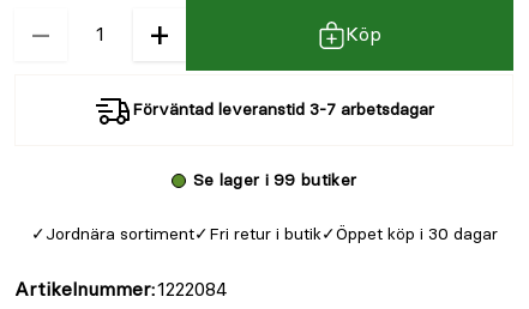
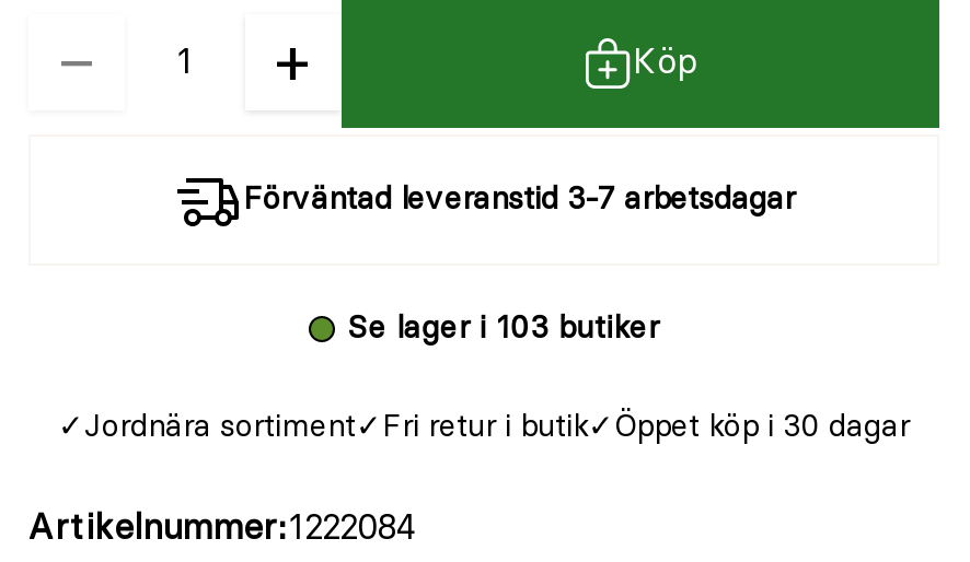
[193,170,357,190] Se lager i 99 butiker -> [348,309,659,347] Se lager i 103 butiker

